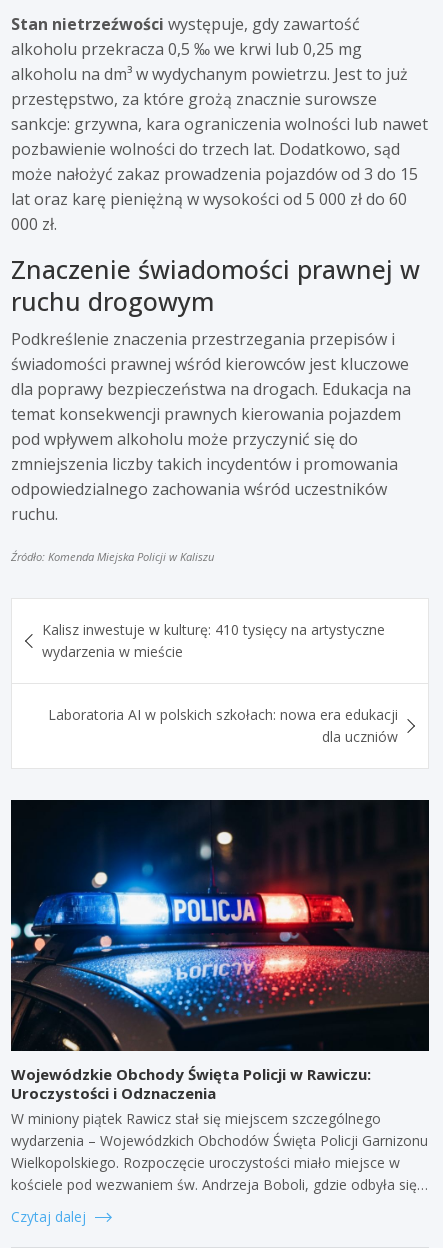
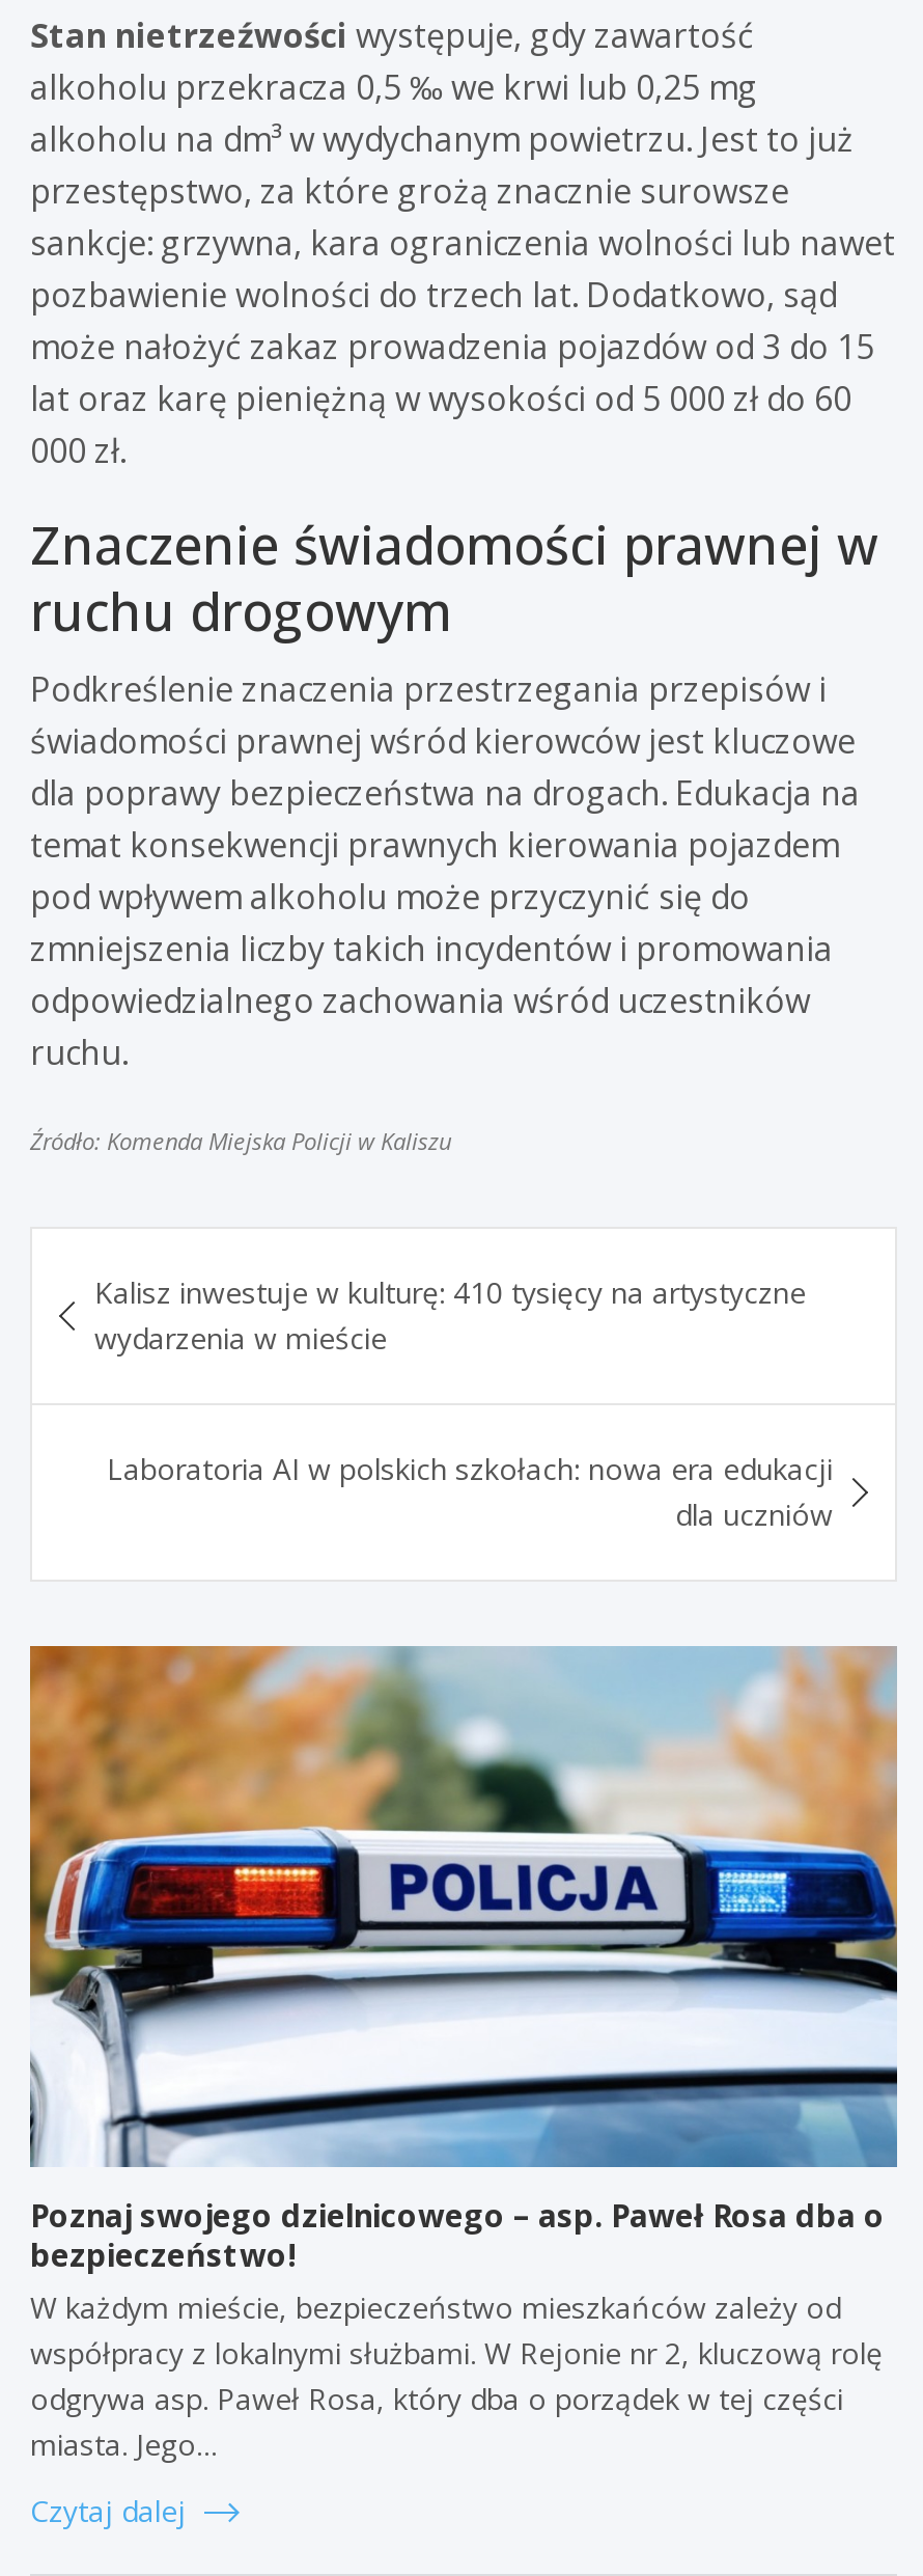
[10,799,430,1194] [image] | Wojewódzkie Obchody Święta Policji w Rawiczu: | Uroczystości i Odznaczenia | W miniony piątek Rawicz stał się miejscem szczególnego | wydarzenia – Wojewódzkich Obchodów Święta Policji Garnizonu | Wielkopolskiego. Rozpoczęcie uroczystości miało miejsce w | kościele pod wezwaniem św. Andrzeja Boboli, gdzie odbyła się… -> [28,1644,899,2463] [image] | Poznaj swojego dzielnicowego – asp. Paweł Rosa dba o | bezpieczeństwo! | W każdym mieście, bezpieczeństwo mieszkańców zależy od | współpracy z lokalnymi służbami. W Rejonie nr 2, kluczową rolę | odgrywa asp. Paweł Rosa, który dba o porządek w tej części | miasta. Jego…

